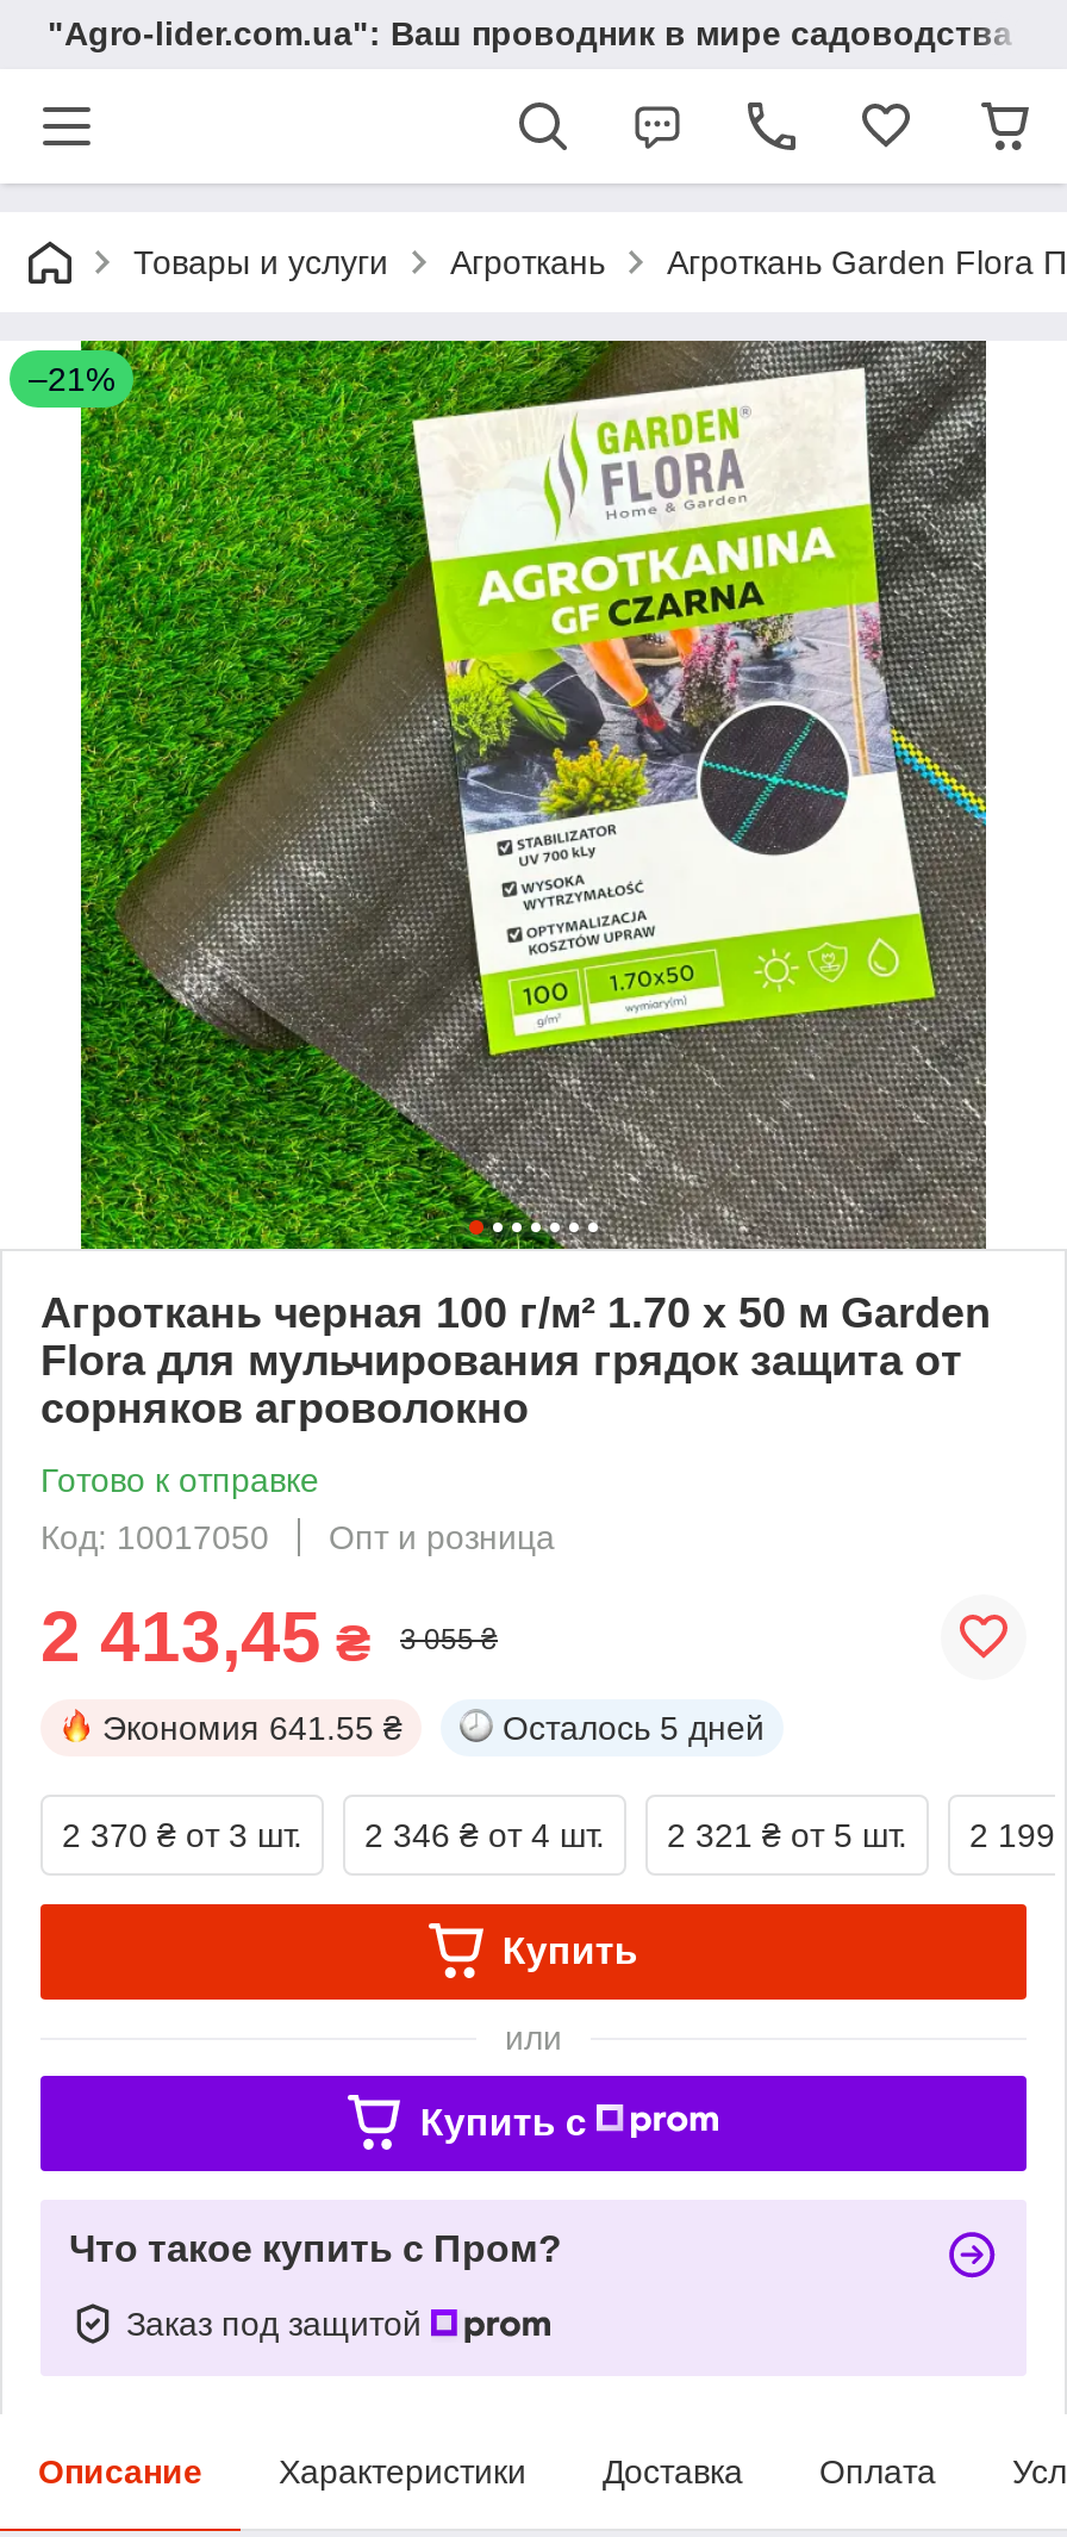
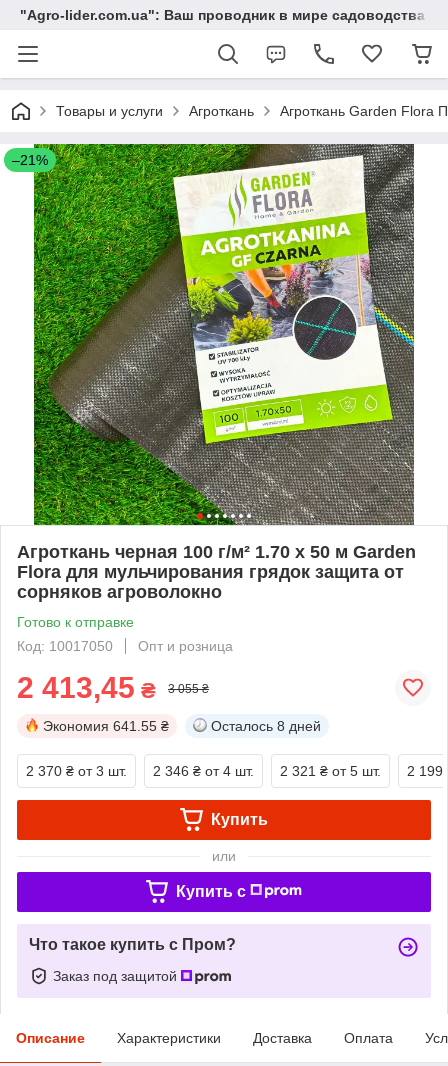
[503,1708,765,1746] Осталось 5 дней -> [211,718,321,734] Осталось 8 дней

